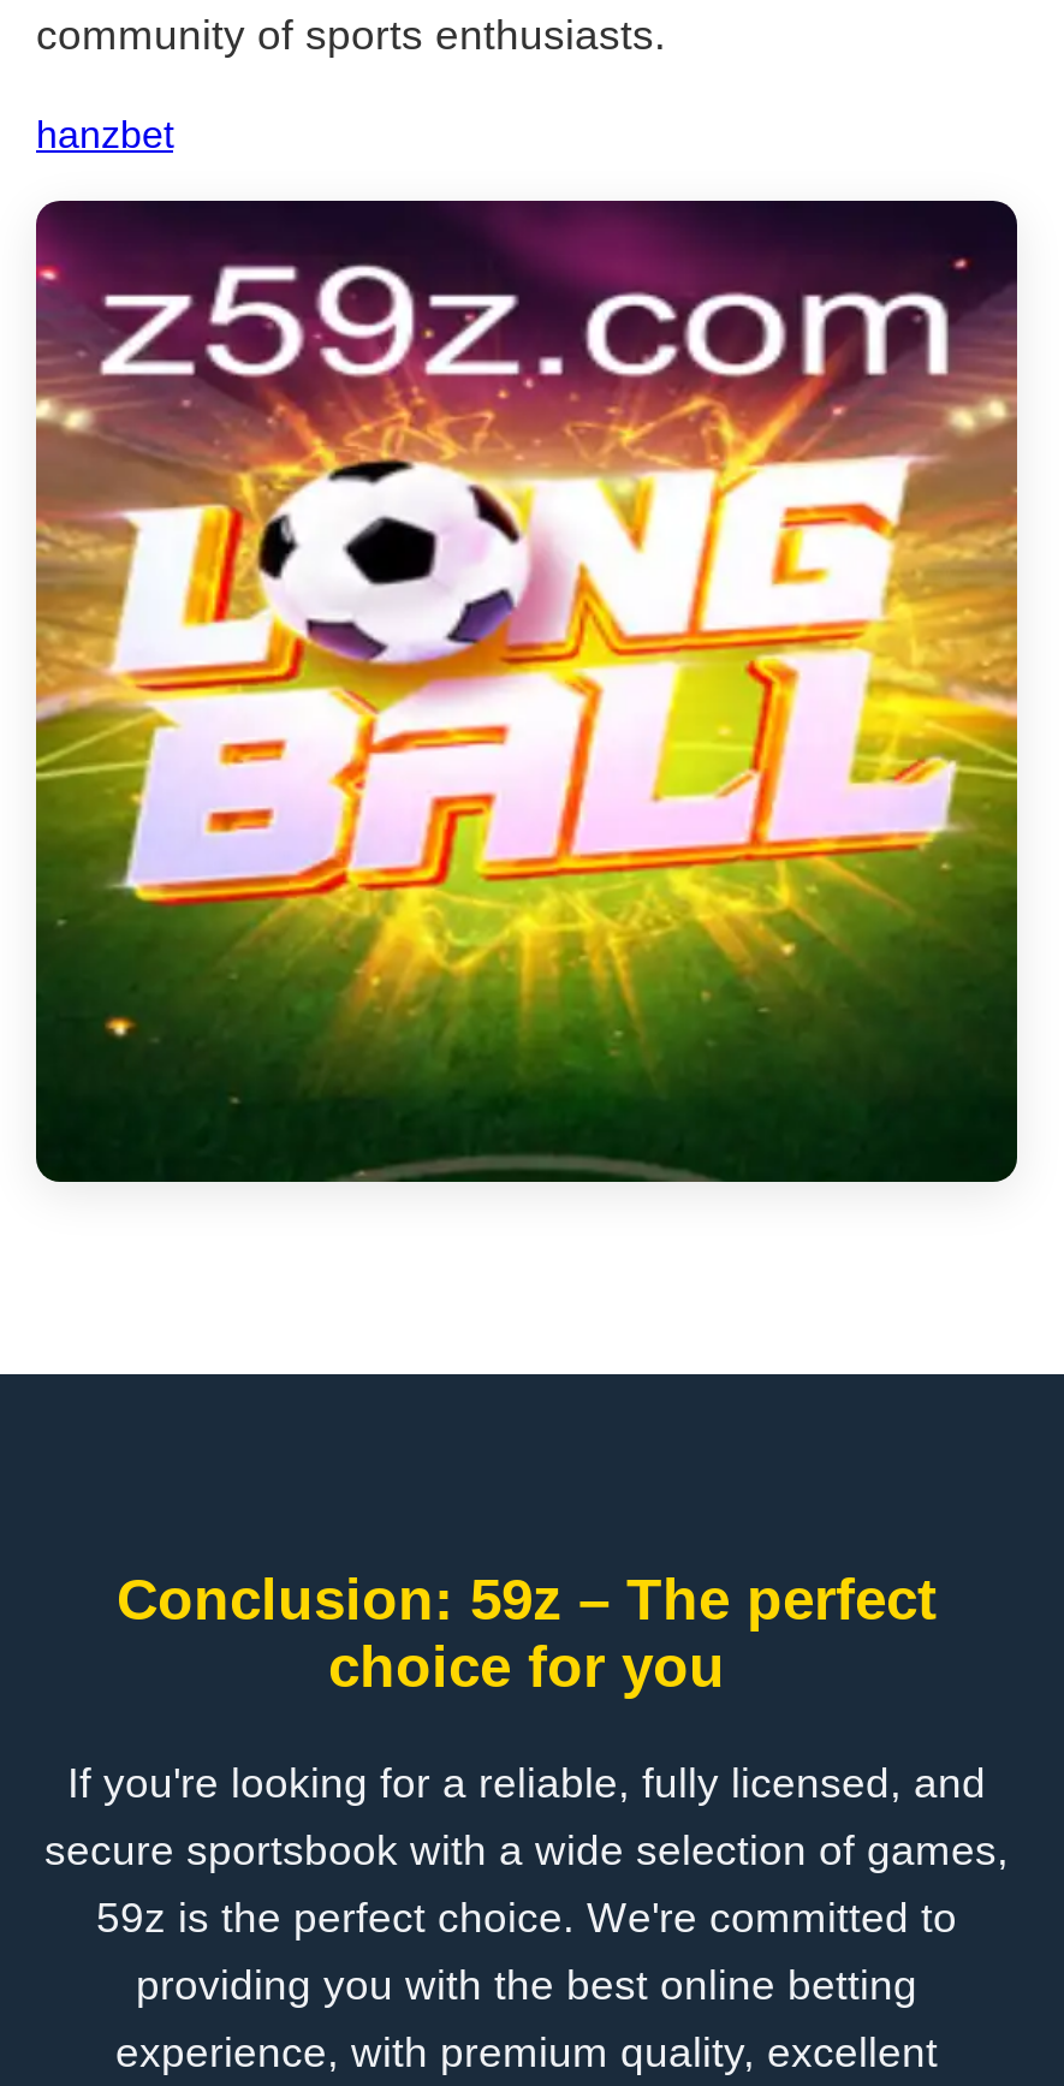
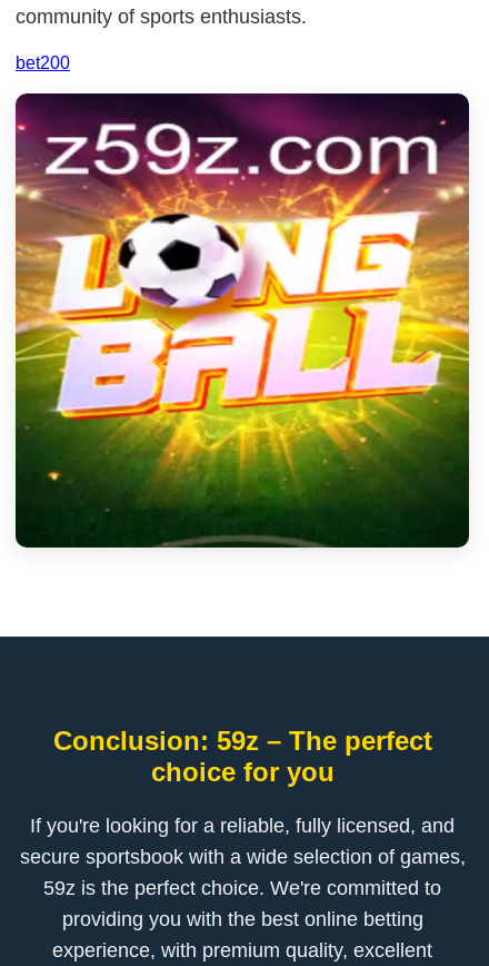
[36,114,173,155] hanzbet -> [16,53,70,72] bet200

